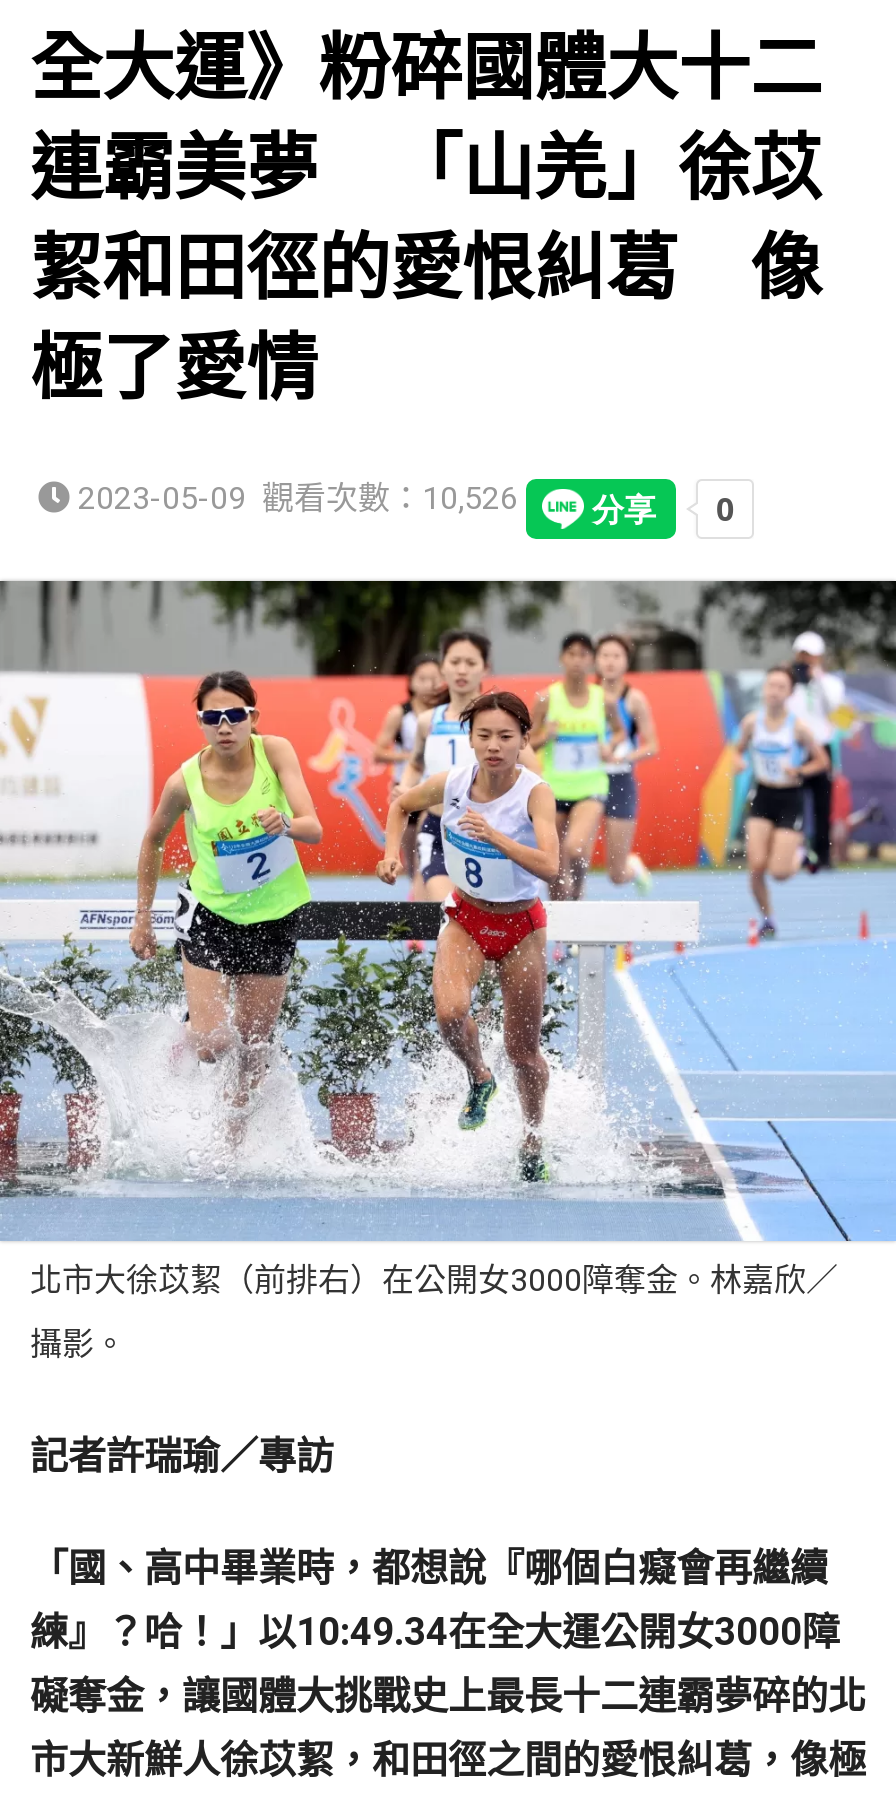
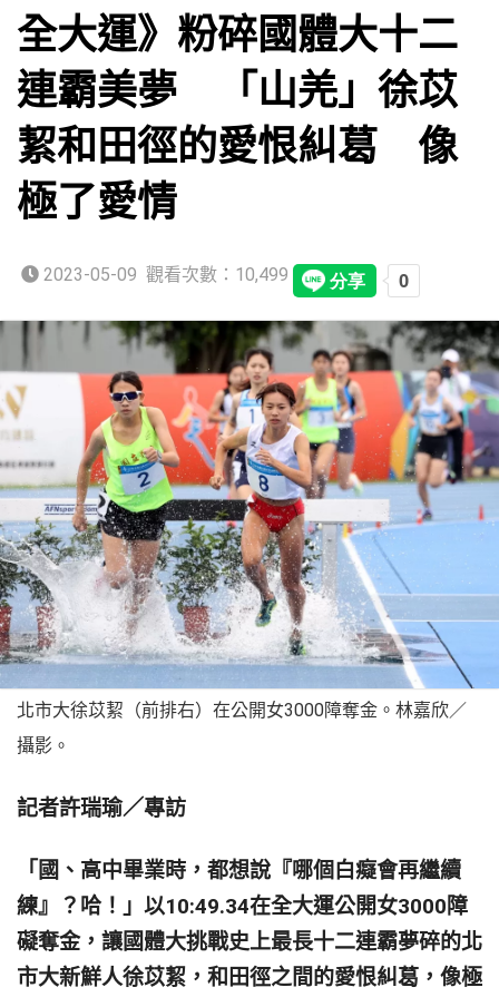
[70,479,518,517] 2023-05-09 觀看次數：10,526 -> [39,264,288,285] 2023-05-09 觀看次數：10,499

